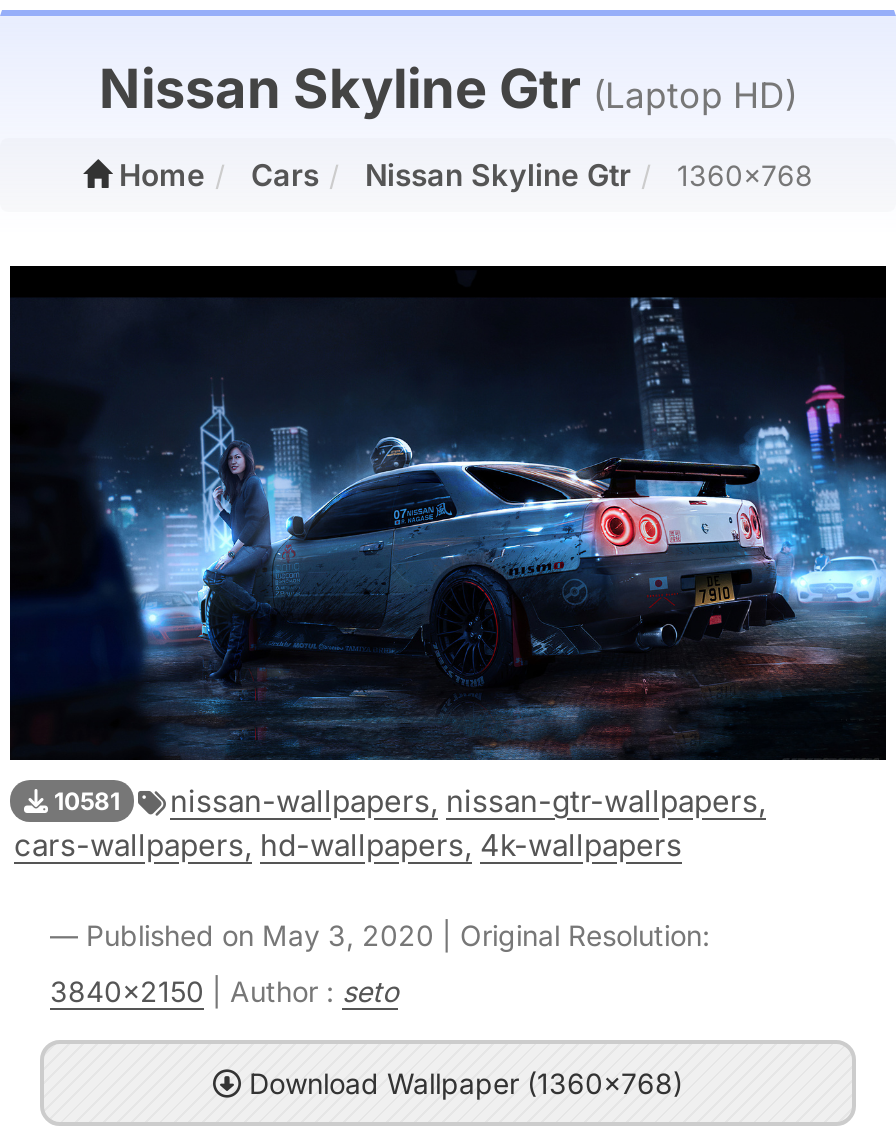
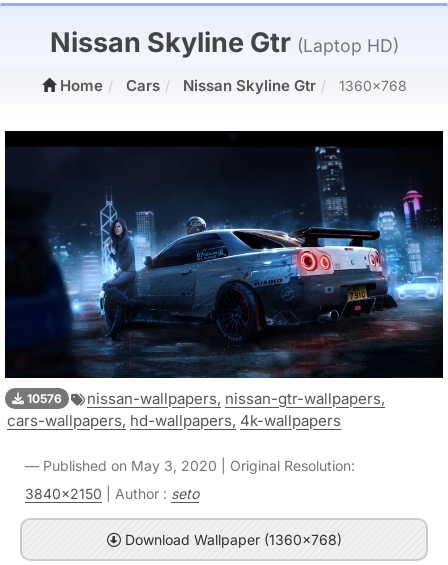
[48,783,766,821] 10581 nissan-wallpapers, nissan-gtr-wallpapers, -> [24,389,385,408] 10576 nissan-wallpapers, nissan-gtr-wallpapers,

